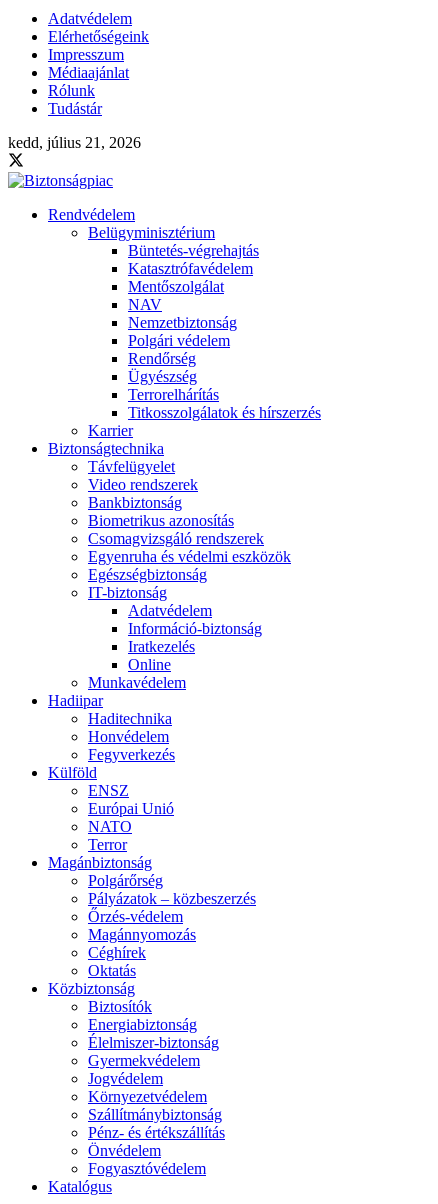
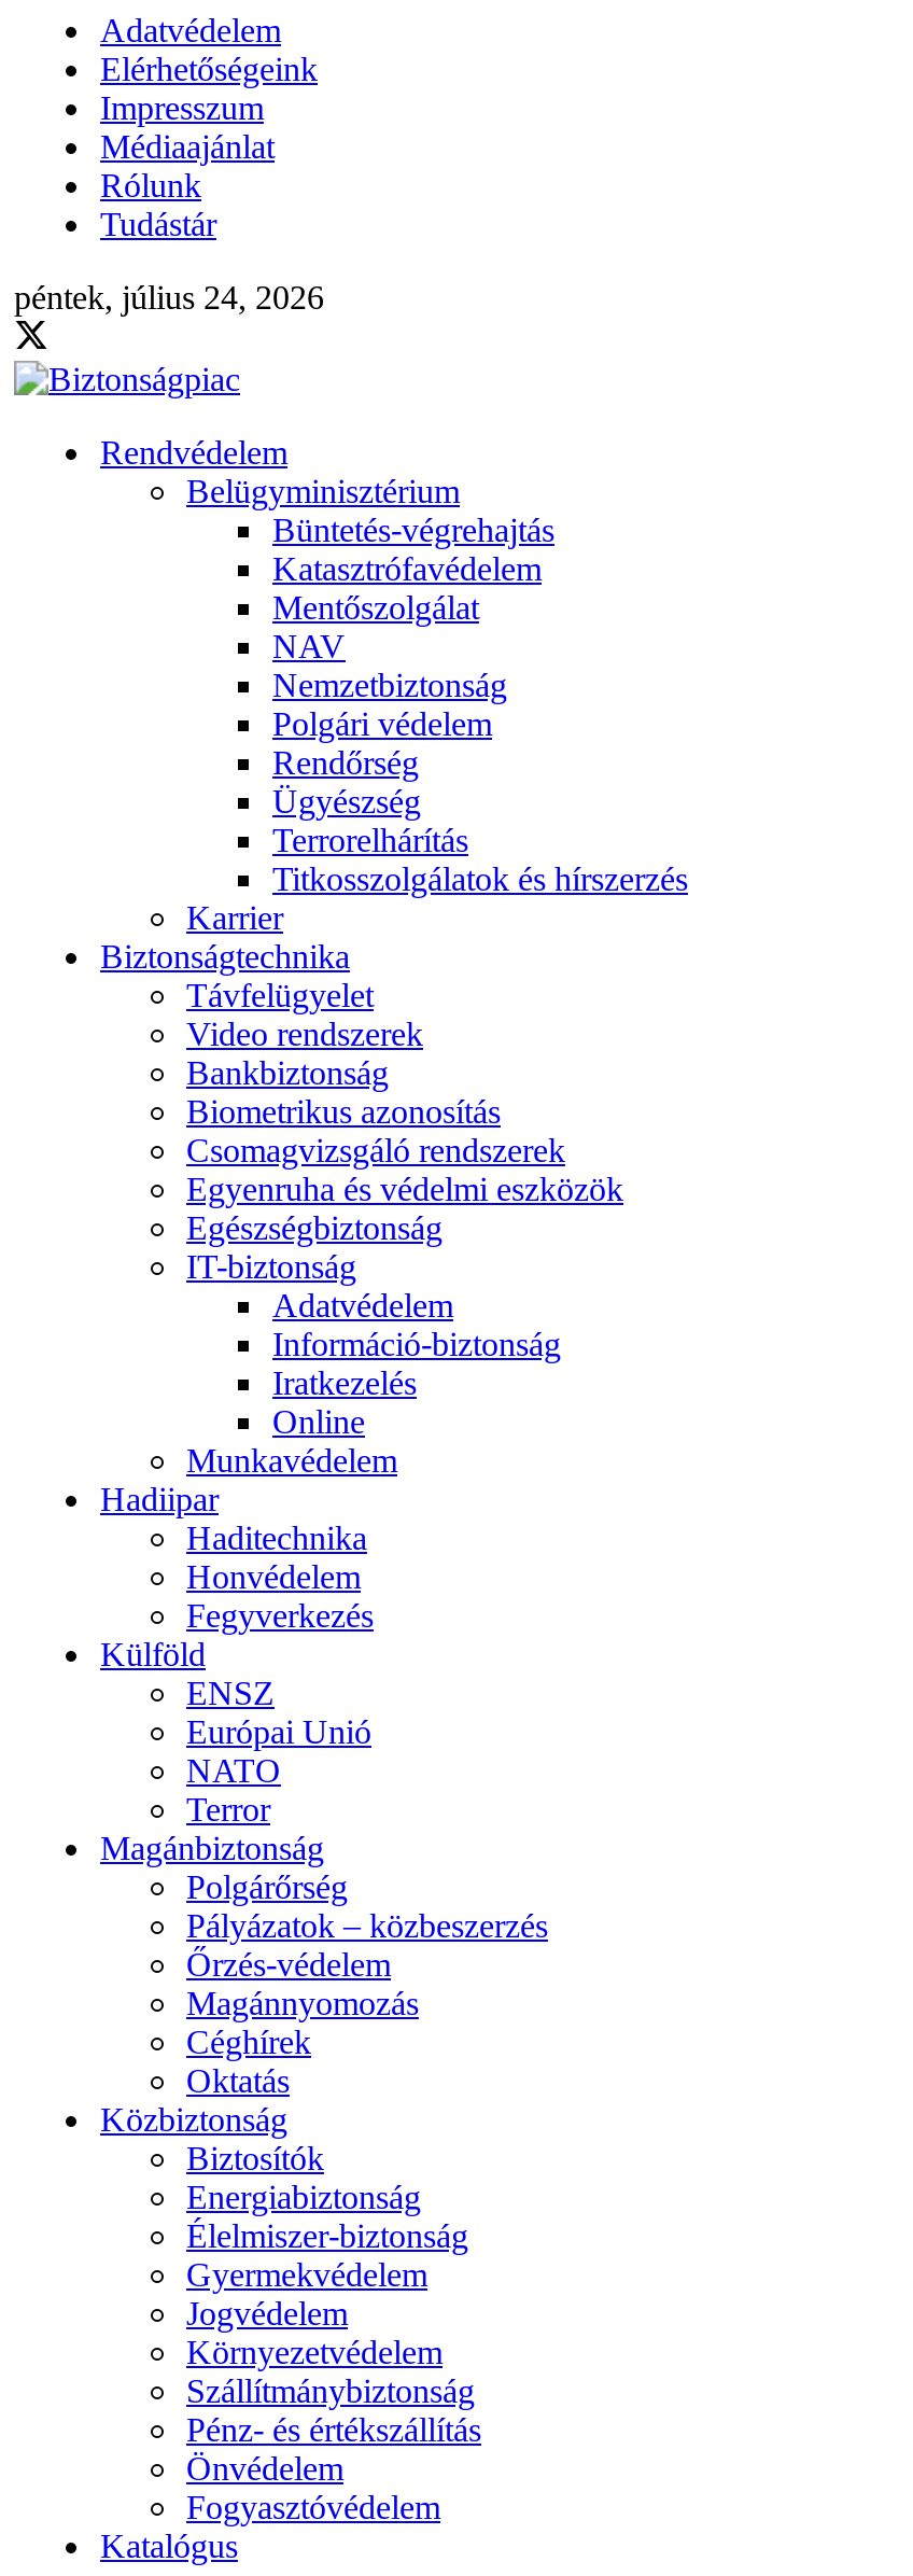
[8,134,141,151] kedd, július 21, 2026 -> [14,279,324,316] péntek, július 24, 2026

